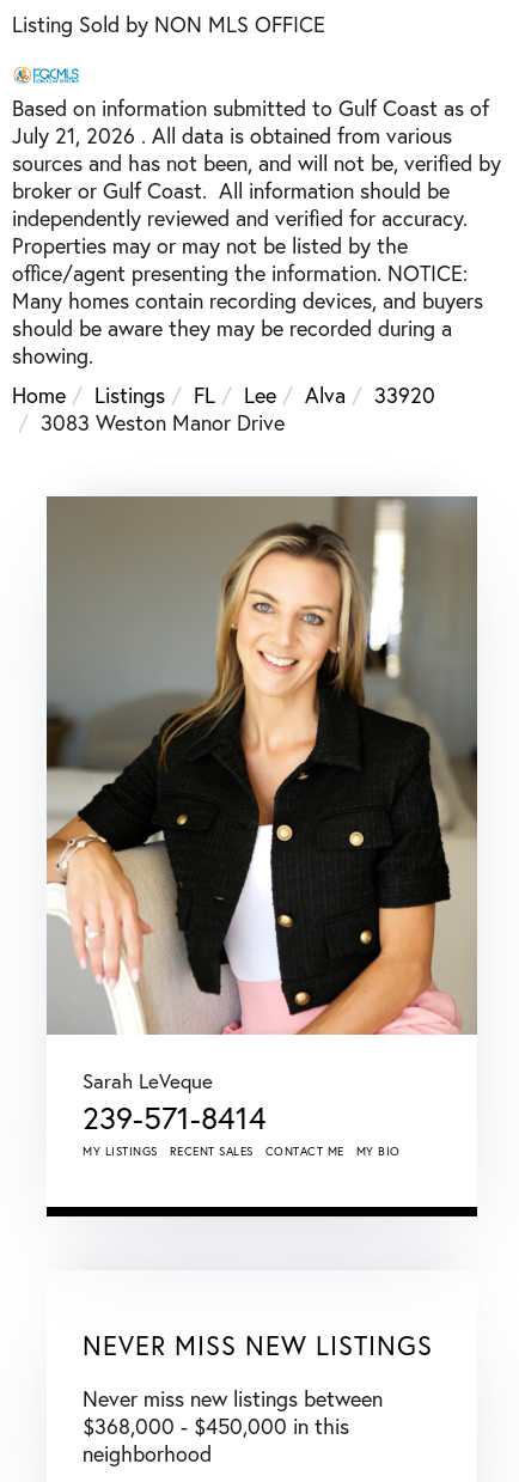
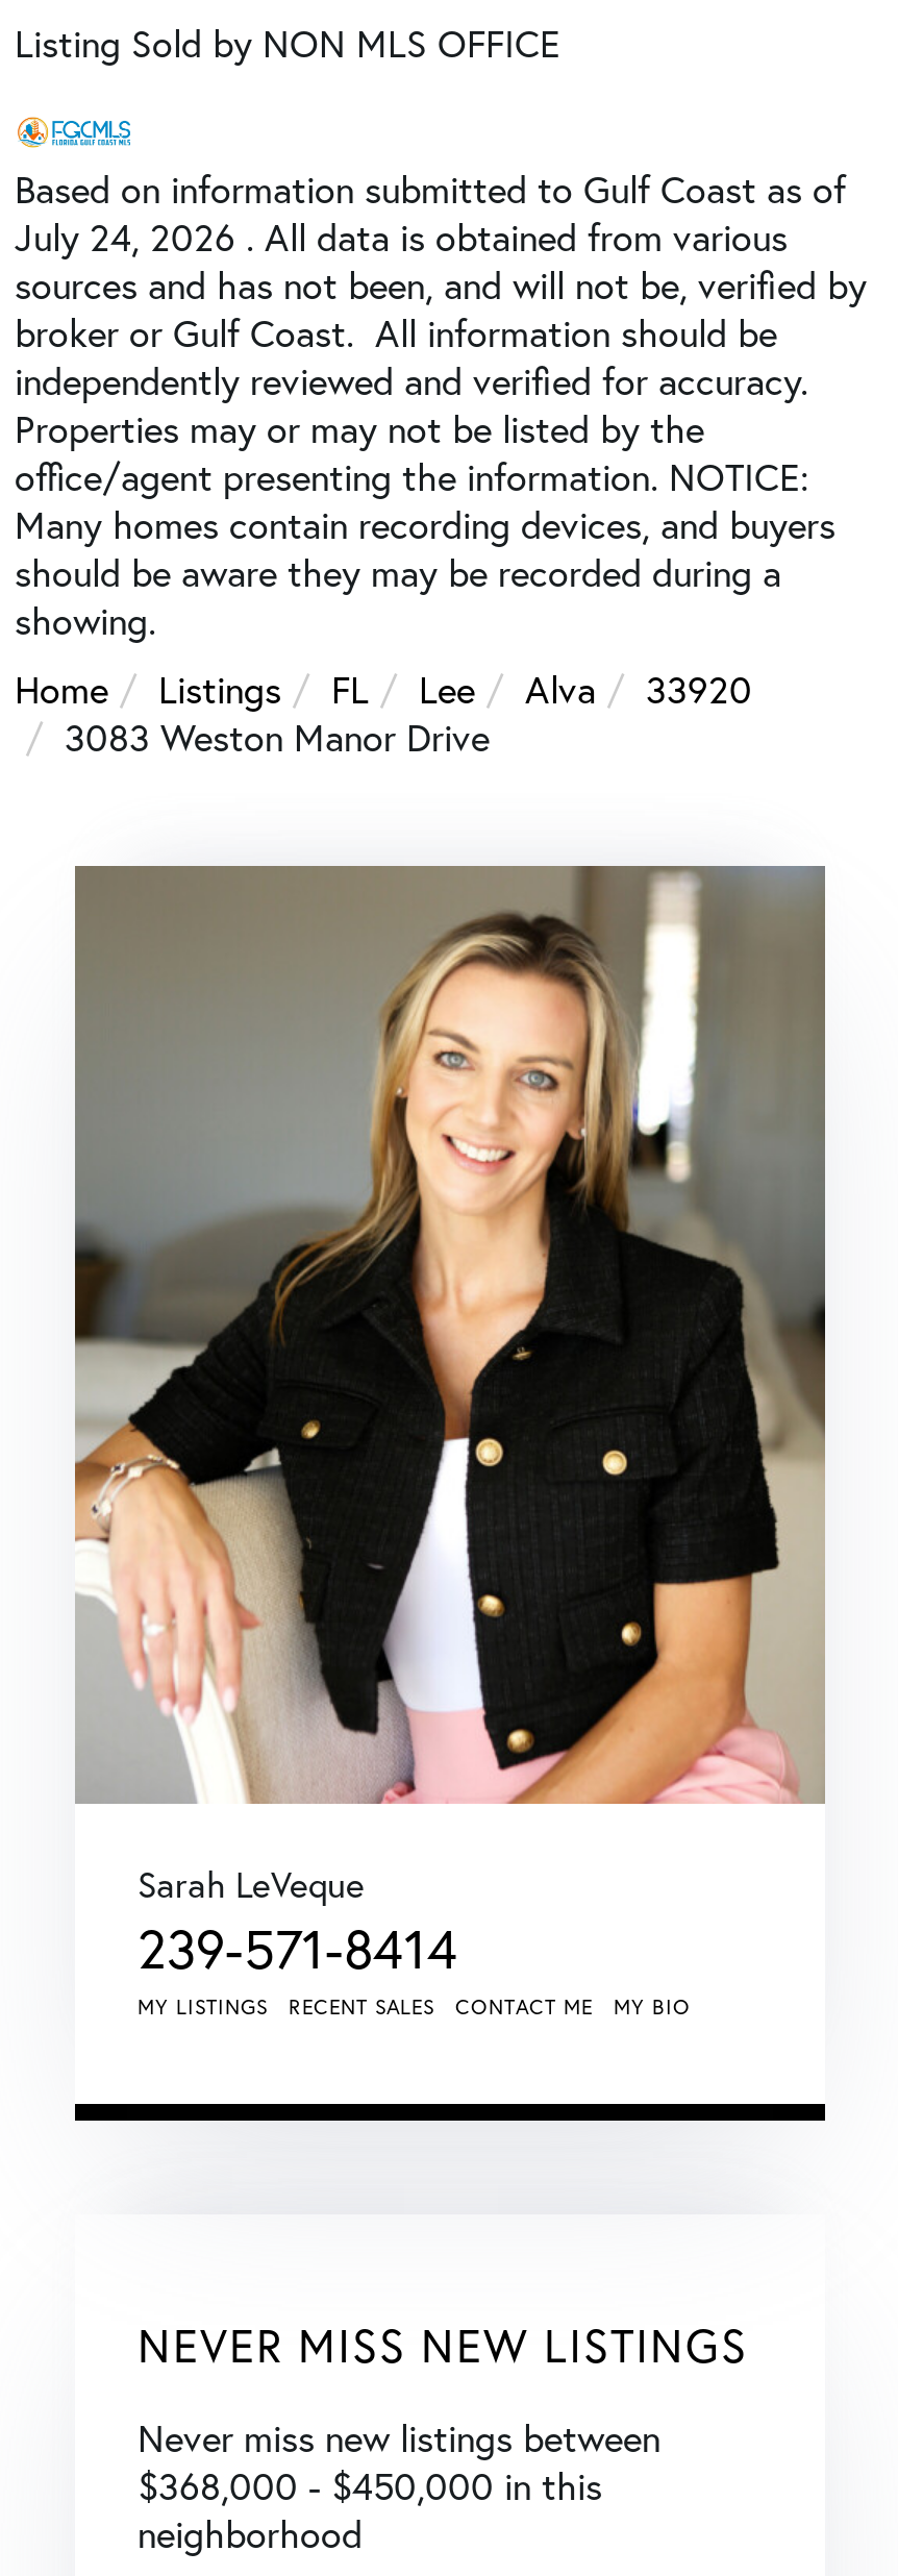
[12,122,452,149] July 21, 2026 . All data is obtained from various -> [15,213,788,261] July 24, 2026 . All data is obtained from various

